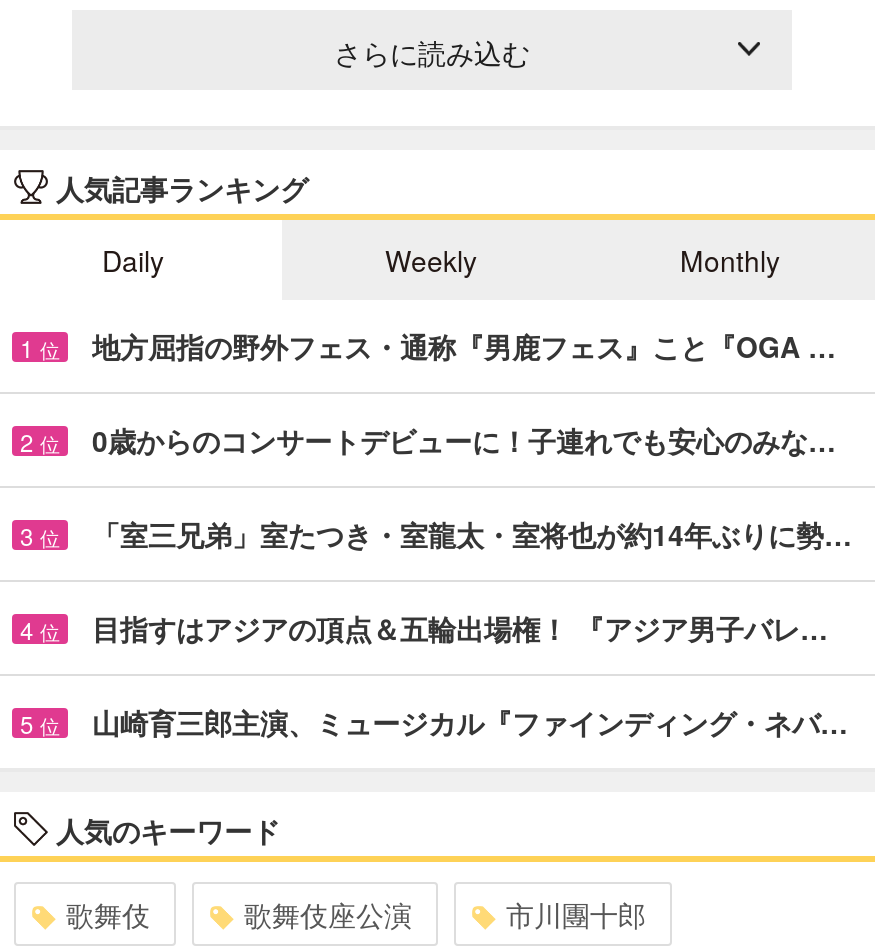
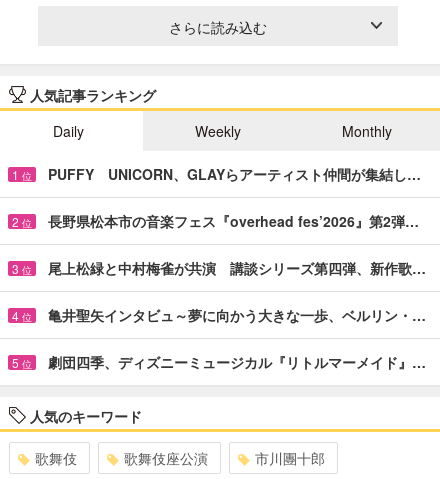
[92,326,836,366] 地方屈指の野外フェス・通称『男鹿フェス』こと『OGA … -> [48,164,421,184] PUFFY UNICORN、GLAYらアーティスト仲間が集結し…
[92,420,836,460] 0歳からのコンサートデビューに！子連れでも安心のみな… -> [48,211,419,231] 長野県松本市の音楽フェス『overhead fes’2026』第2弾…
[92,514,852,554] 「室三兄弟」室たつき・室龍太・室将也が約14年ぶりに勢… -> [48,258,426,278] 尾上松緑と中村梅雀が共演 講談シリーズ第四弾、新作歌…
[92,608,828,648] 目指すはアジアの頂点＆五輪出場権！ 『アジア男子バレ… -> [48,305,426,325] 亀井聖矢インタビュ～夢に向かう大きな一歩、ベルリン・…
[92,702,848,742] 山崎育三郎主演、ミュージカル『ファインディング・ネバ… -> [48,352,426,372] 劇団四季、ディズニーミュージカル『リトルマーメイド』…

